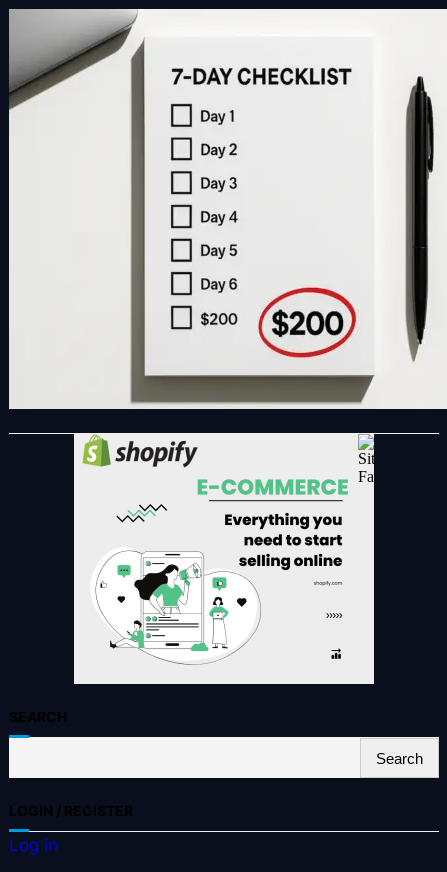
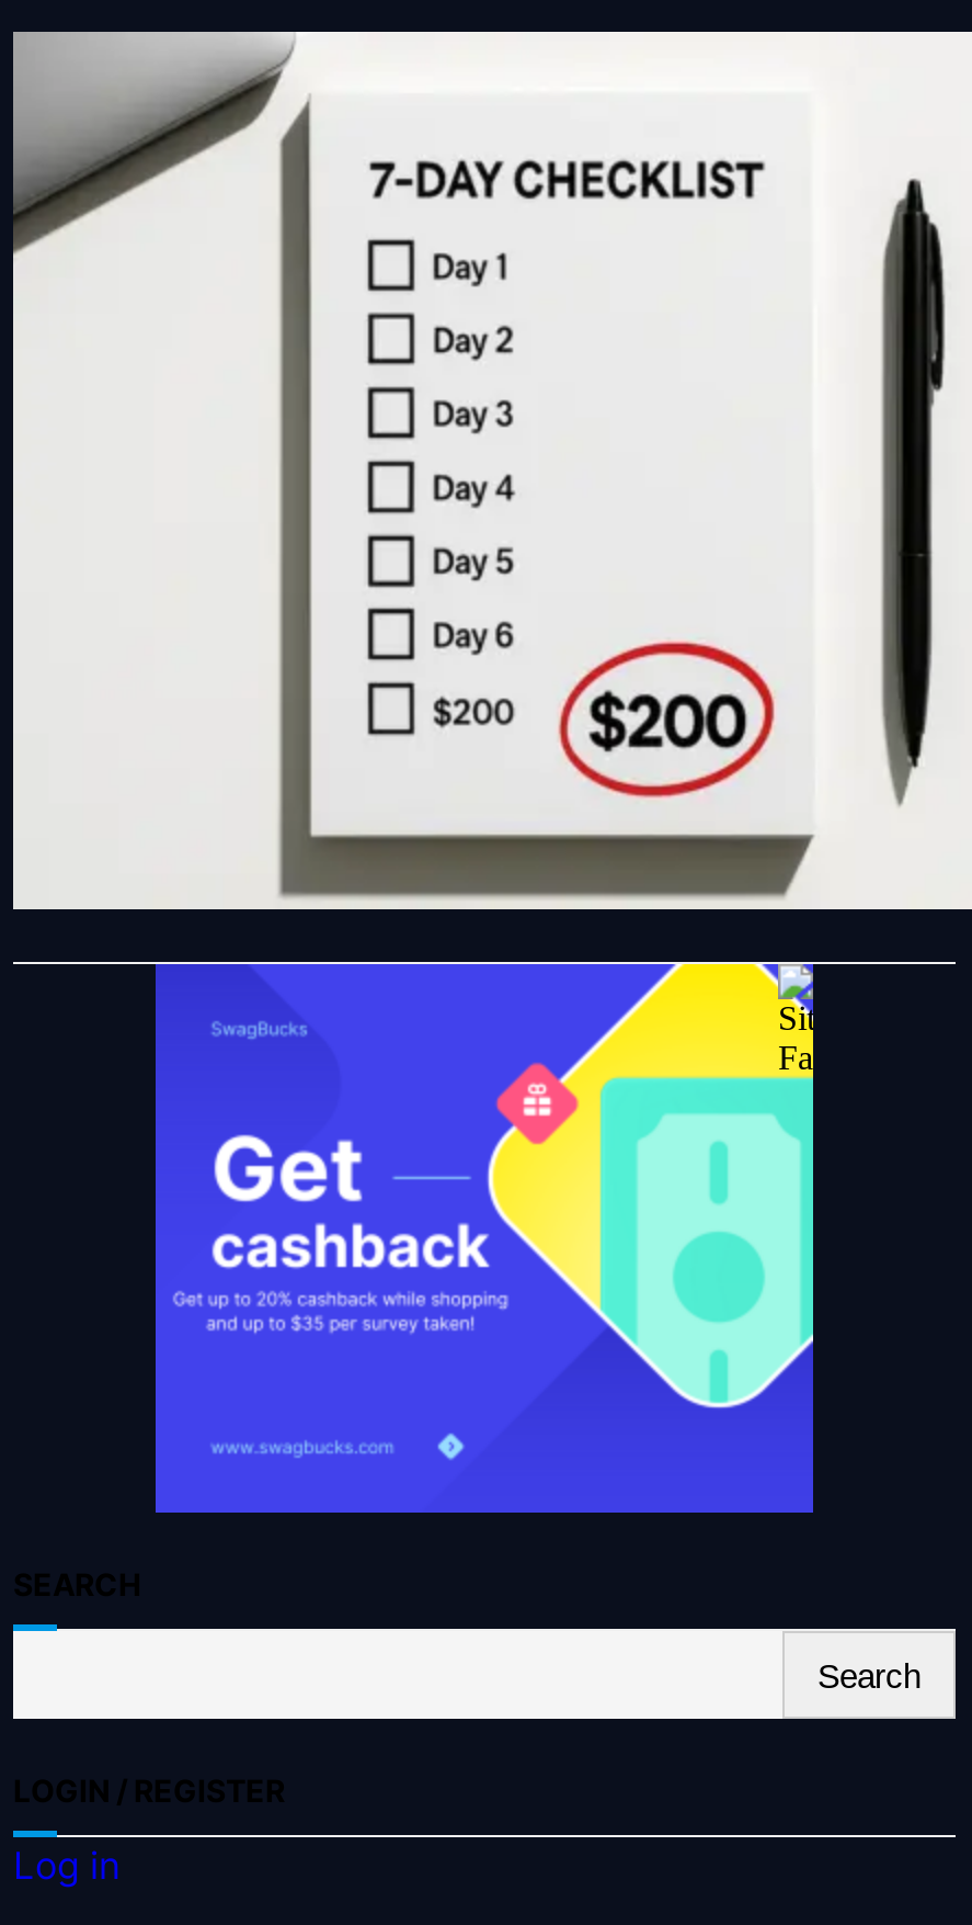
[73,433,375,685] [image] -> [153,962,815,1515] [image]

